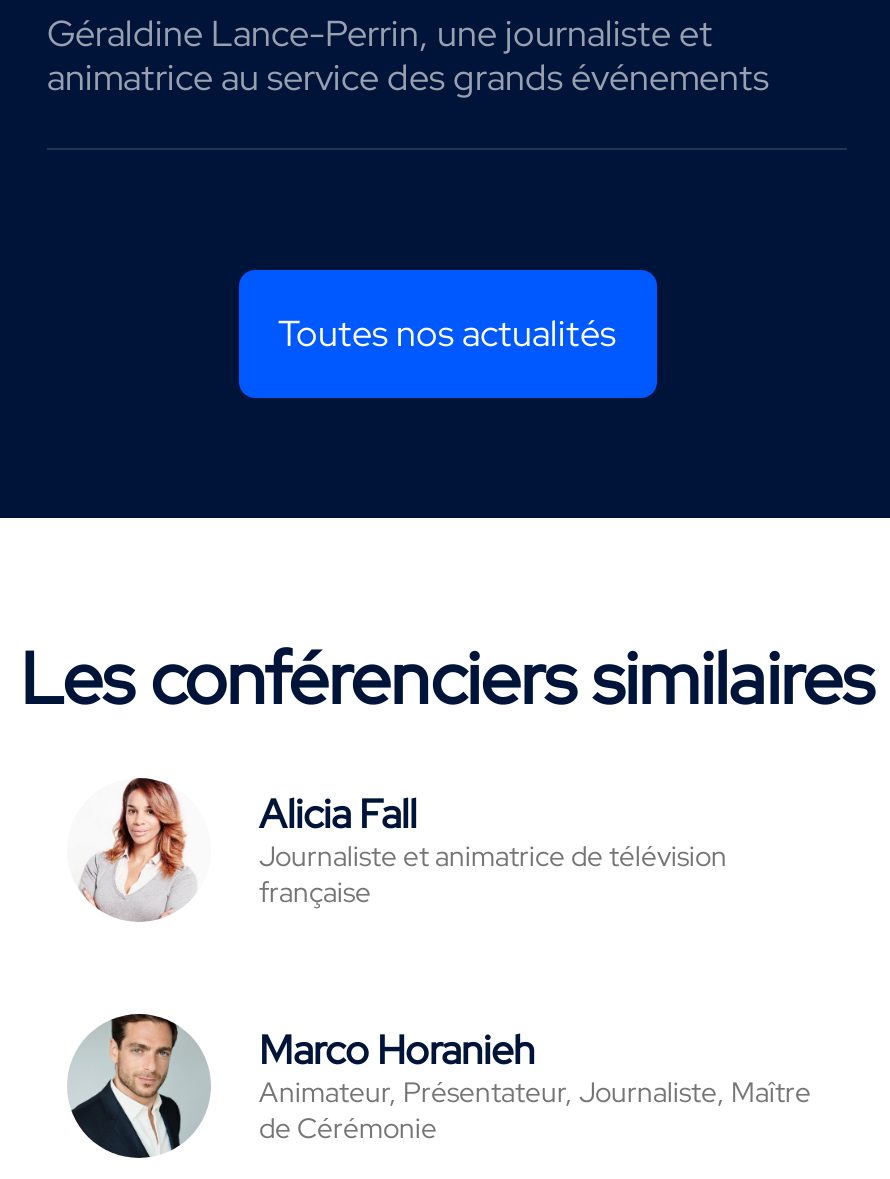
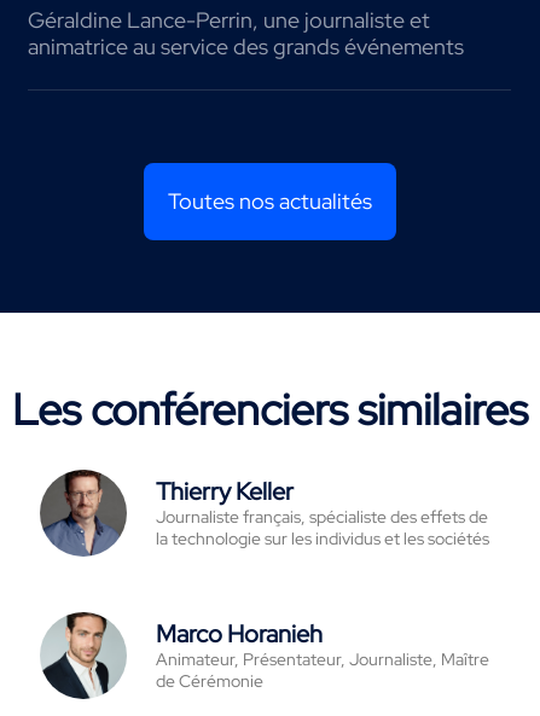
[67,778,727,920] [image] | Alicia Fall | Journaliste et animatrice de télévision | française -> [39,470,489,557] [image] | Thierry Keller | Journaliste français, spécialiste des effets de | la technologie sur les individus et les sociétés

